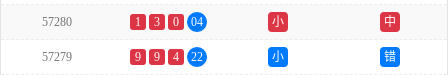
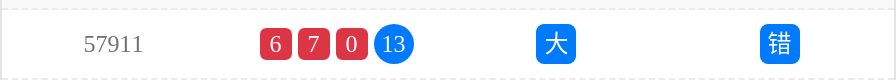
[42,15,72,29] 57280 -> [84,30,144,58] 57911
[42,15,396,64] 04 | 小 | 中 | 57279 | 9 | 9 | 4 | 22 | 小 -> [382,30,568,58] 13 | 大
[135,15,141,29] 1 -> [270,30,282,58] 6
[154,15,160,29] 3 -> [308,30,320,58] 7

